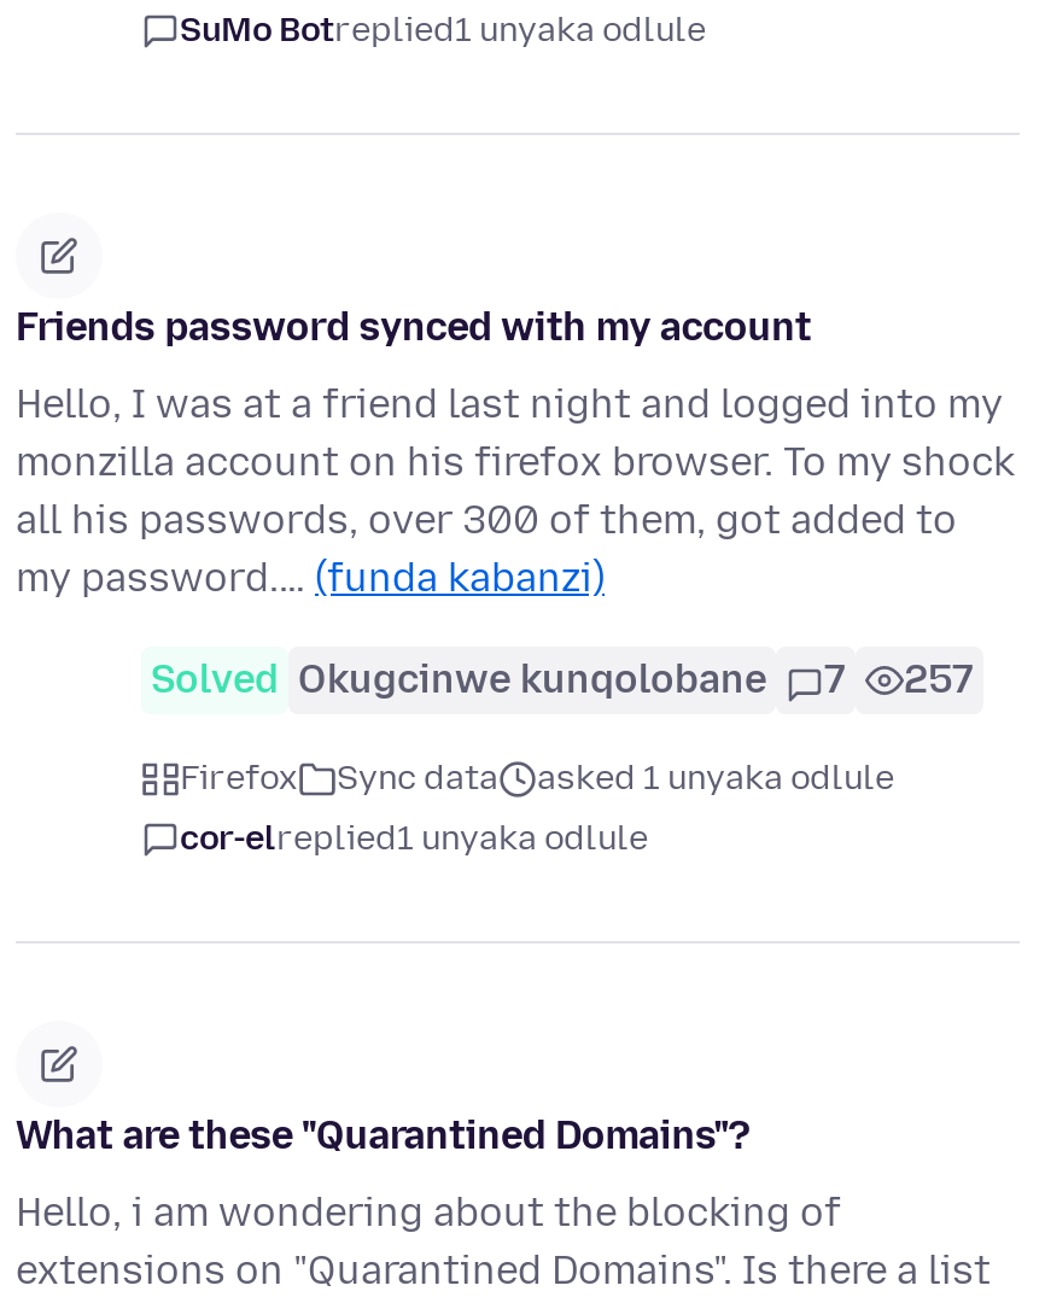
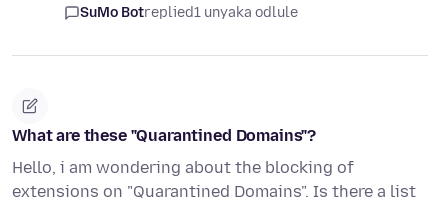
[16,305,1015,860] Friends password synced with my account | Hello, I was at a friend last night and logged into my | monzilla account on his firefox browser. To my shock | all his passwords, over 300 of them, got added to | my password.… (funda kabanzi) | Solved Okugcinwe kunqolobane | 7 | 257 | Firefox | Sync data | asked 1 unyaka odlule | cor-elreplied1 unyaka odlule -> none

